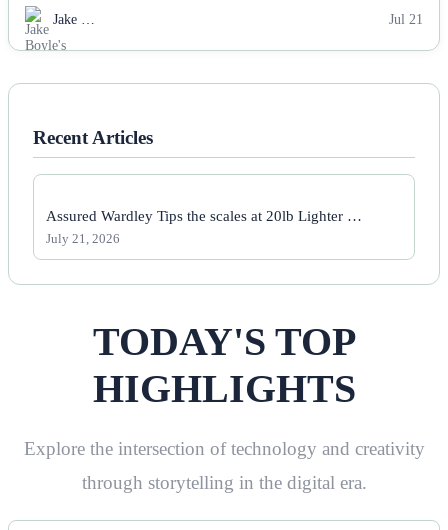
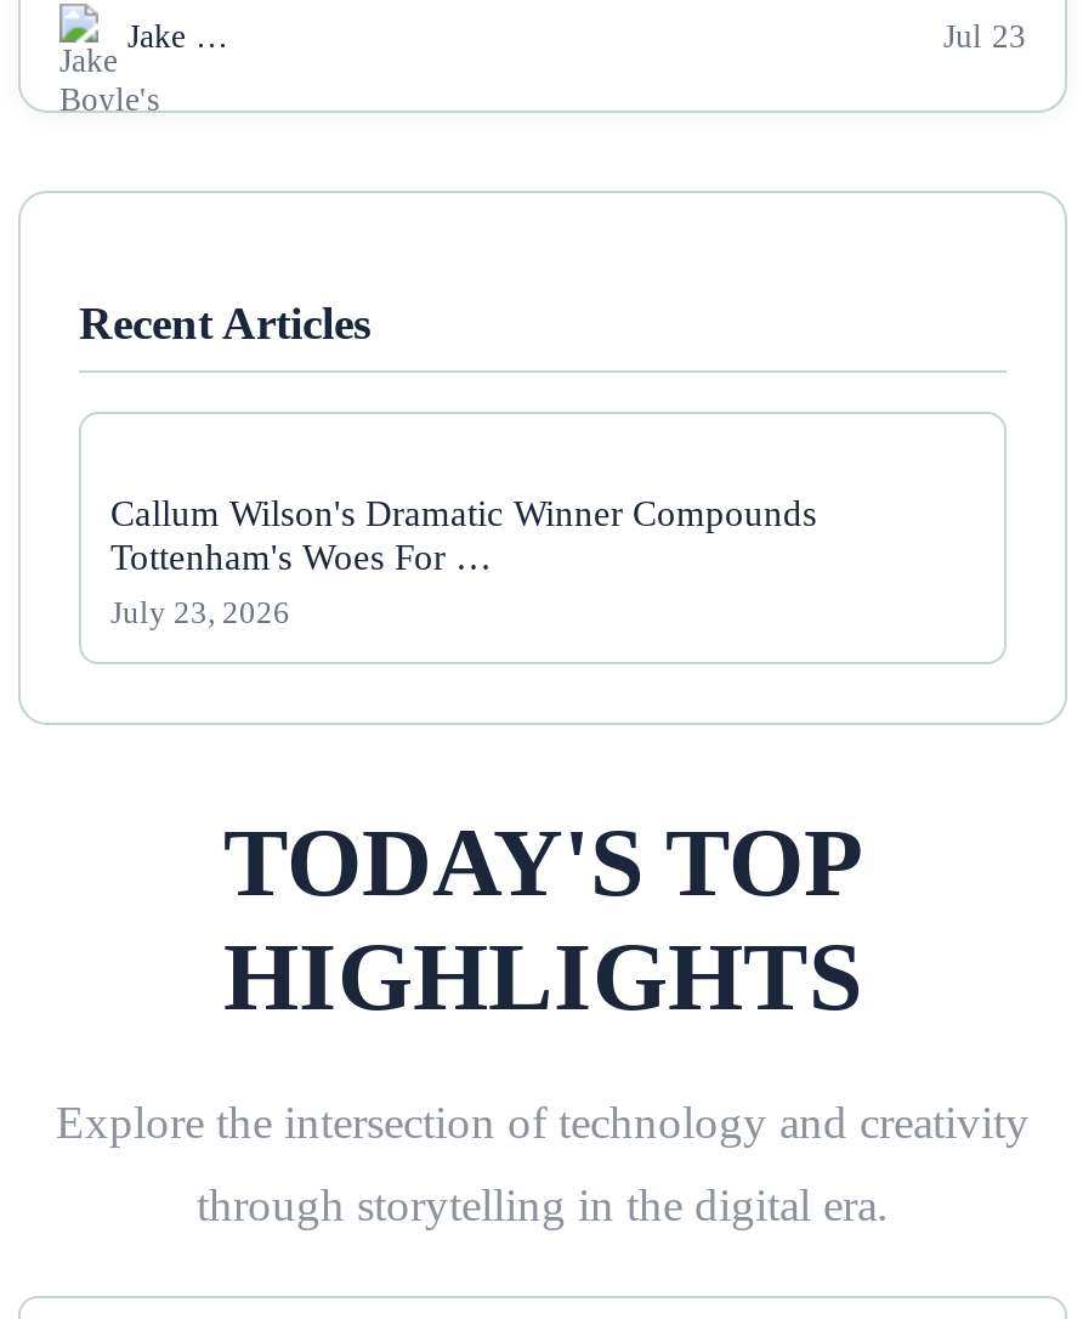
[389,11,423,26] Jul 21 -> [943,17,1026,53] Jul 23
[46,207,362,224] Assured Wardley Tips the scales at 20lb Lighter … -> [110,492,817,577] Callum Wilson's Dramatic Winner Compounds | Tottenham's Woes For …
[46,232,120,246] July 21, 2026 -> [110,596,290,630] July 23, 2026

